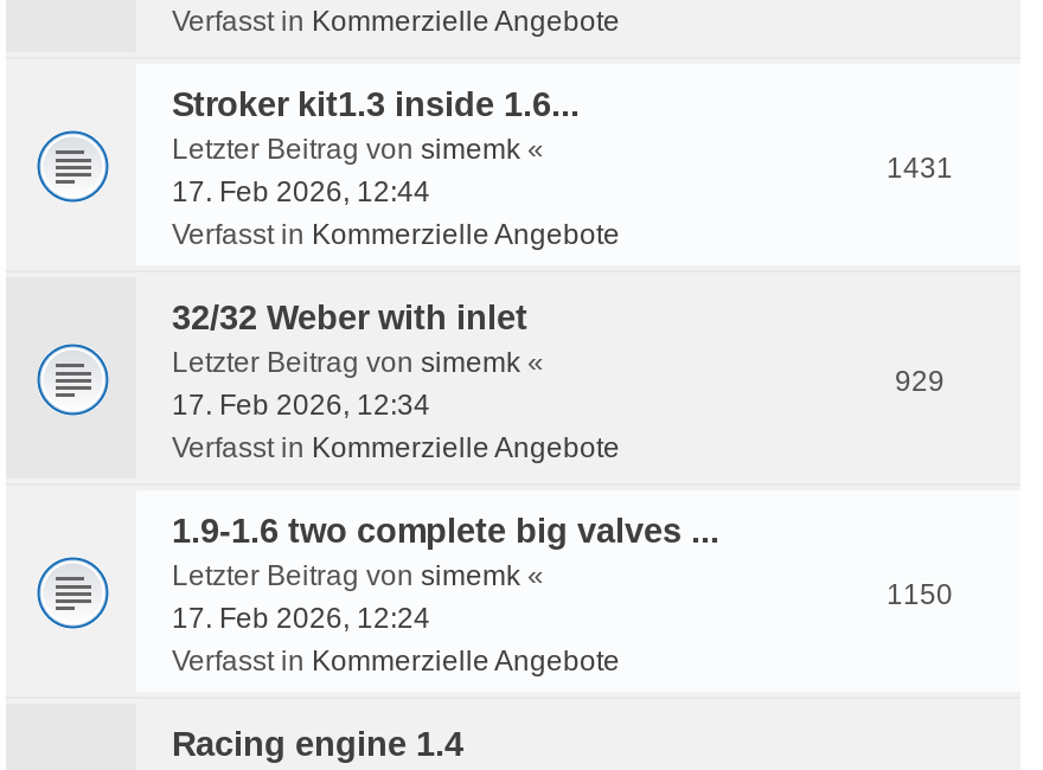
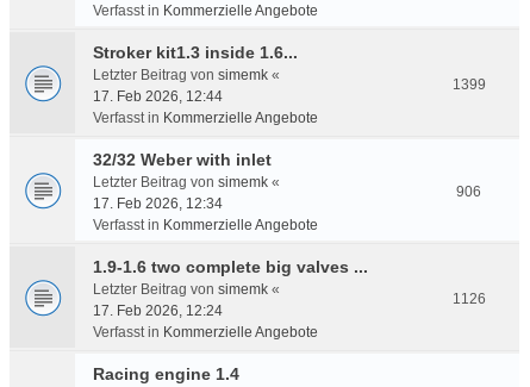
[887,152,953,185] 1431 -> [452,76,485,93] 1399
[895,365,945,398] 929 -> [456,183,481,200] 906
[887,578,953,611] 1150 -> [452,291,485,307] 1126

